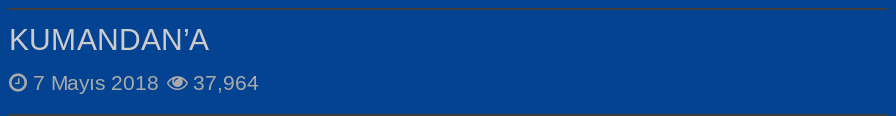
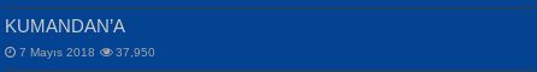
[33,72,259,94] 7 Mayıs 2018 37,964 -> [20,46,156,59] 7 Mayıs 2018 37,950

